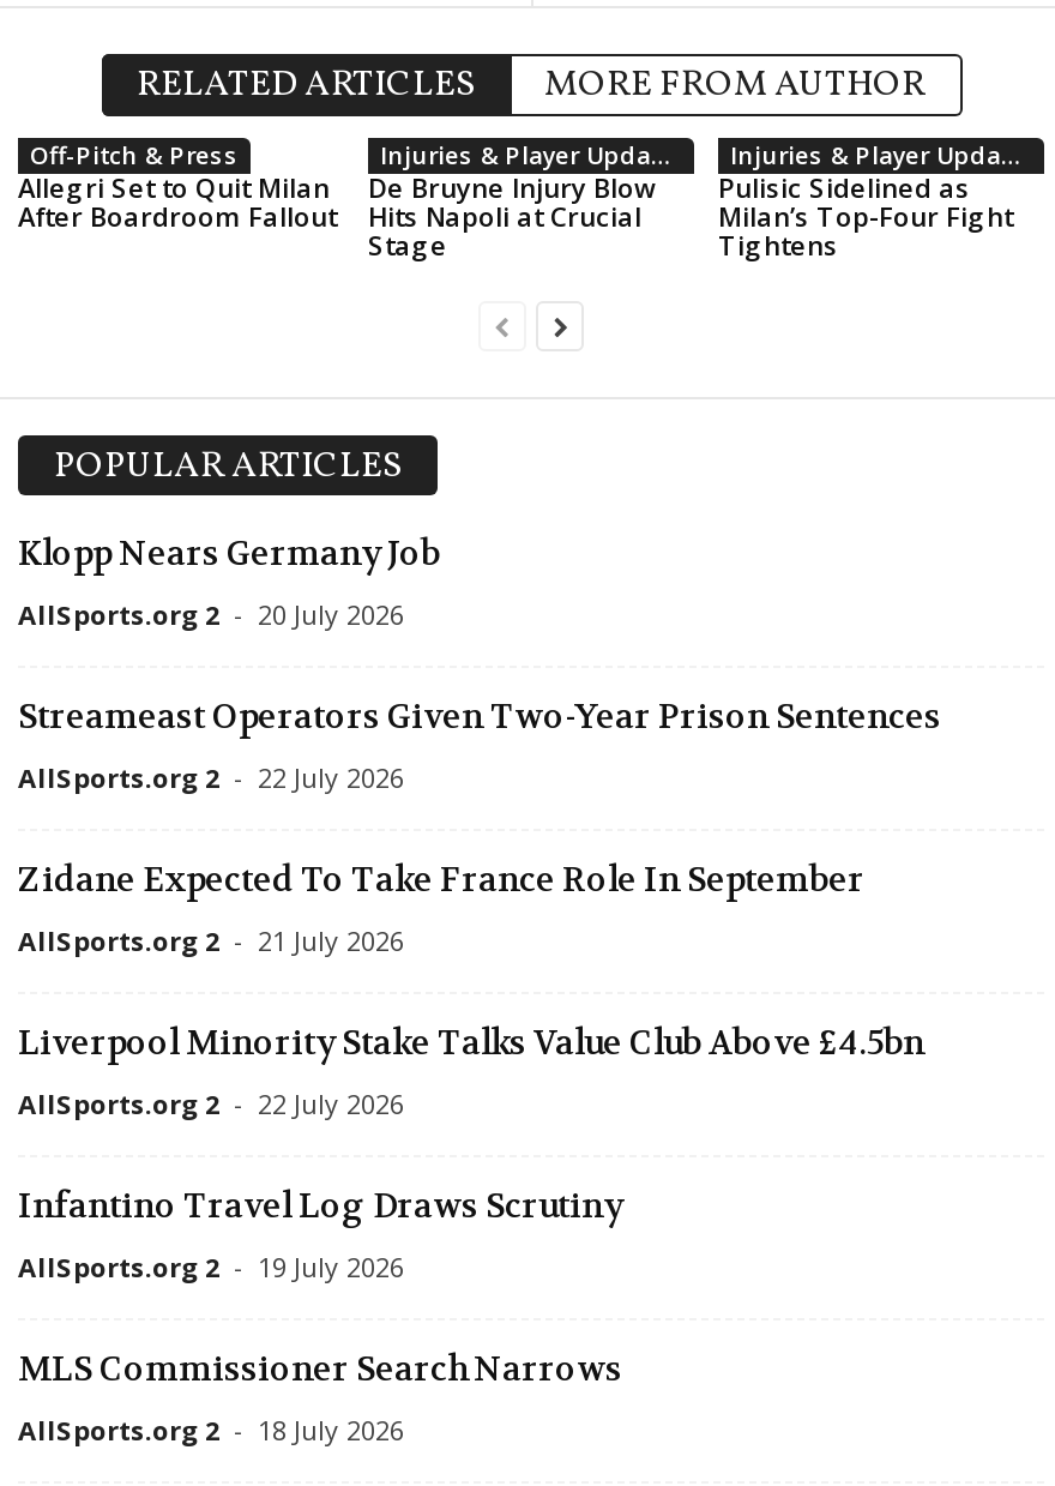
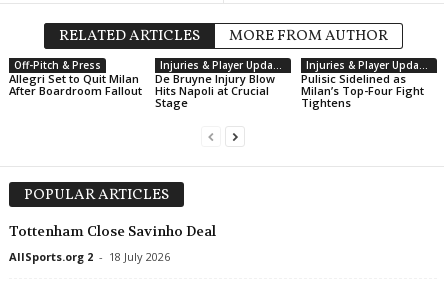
[18,531,941,1390] Klopp Nears Germany Job | AllSports.org 2 - 20 July 2026 | Streameast Operators Given Two-Year Prison Sentences | AllSports.org 2 - 22 July 2026 | Zidane Expected To Take France Role In September | AllSports.org 2 - 21 July 2026 | Liverpool Minority Stake Talks Value Club Above £4.5bn | AllSports.org 2 - 22 July 2026 | Infantino Travel Log Draws Scrutiny | AllSports.org 2 - 19 July 2026 | MLS Commissioner Search Narrows -> [9,222,216,240] Tottenham Close Savinho Deal

